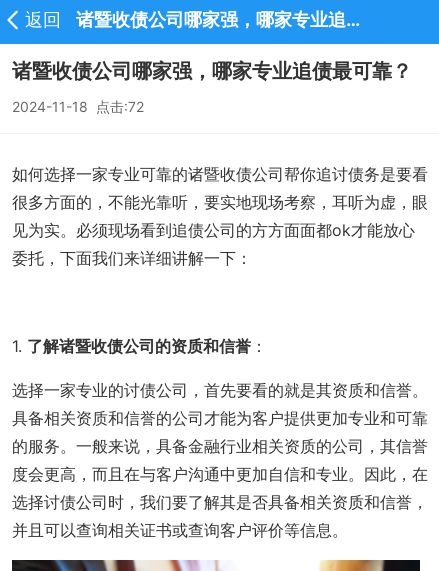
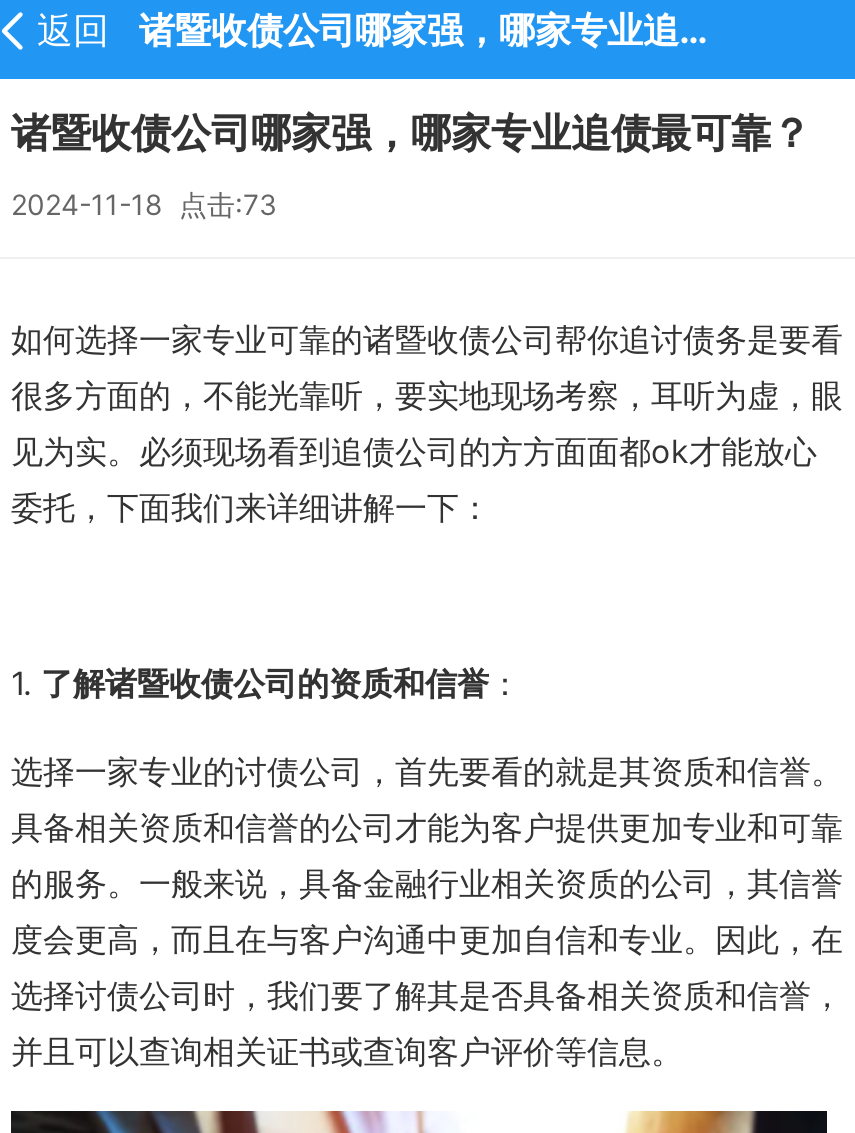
[12,98,144,115] 2024-11-18 点击:72 -> [11,187,277,221] 2024-11-18 点击:73

